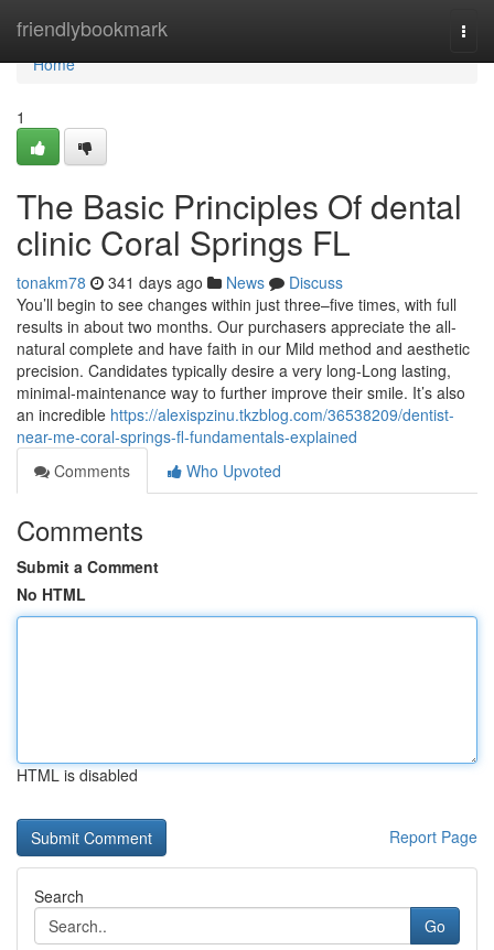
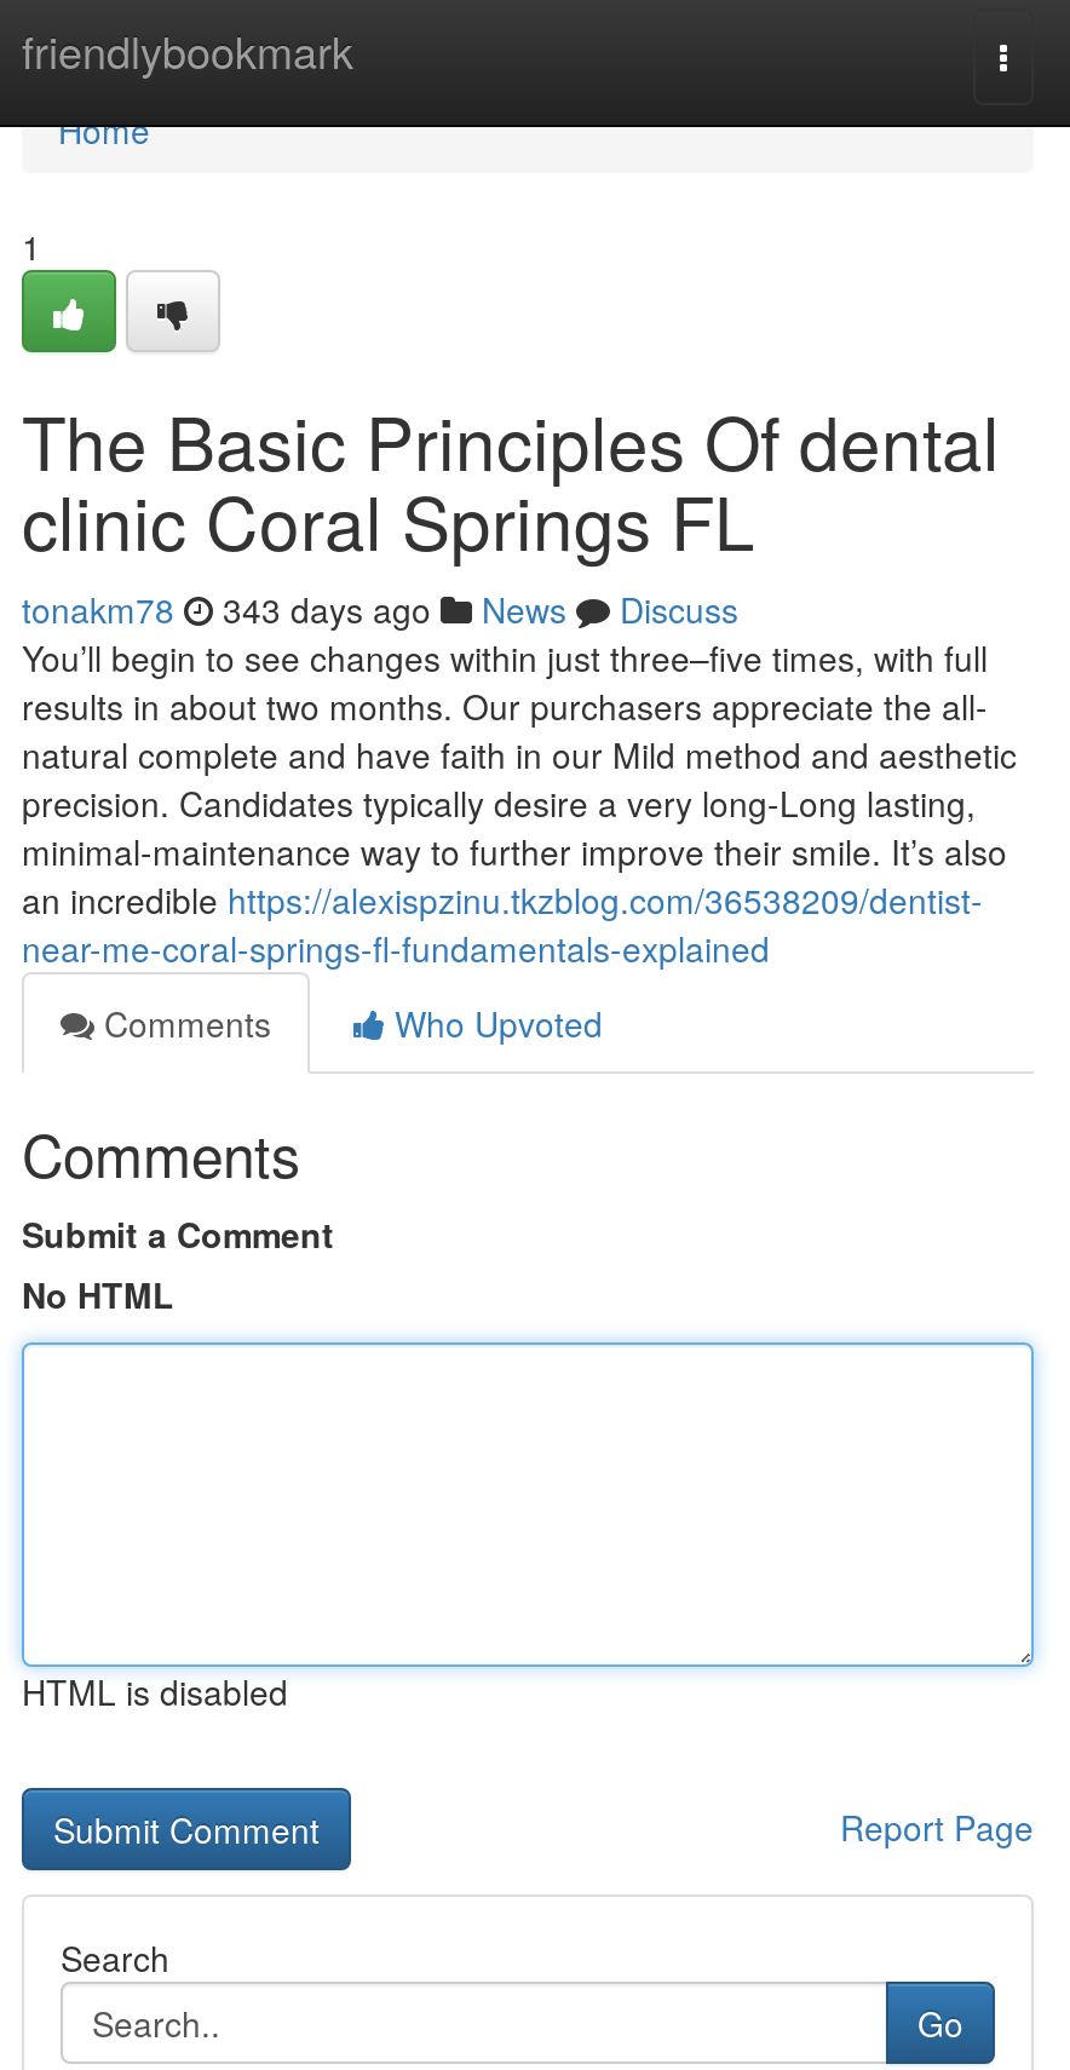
[17,271,343,293] tonakm78 341 days ago News Discuss -> [22,585,738,633] tonakm78 343 days ago News Discuss

